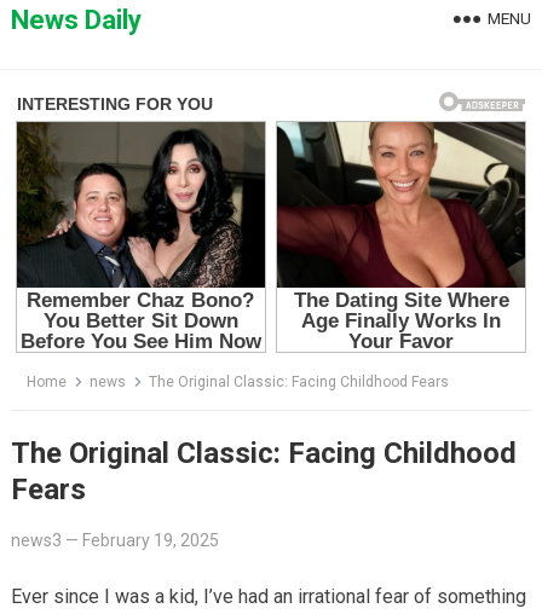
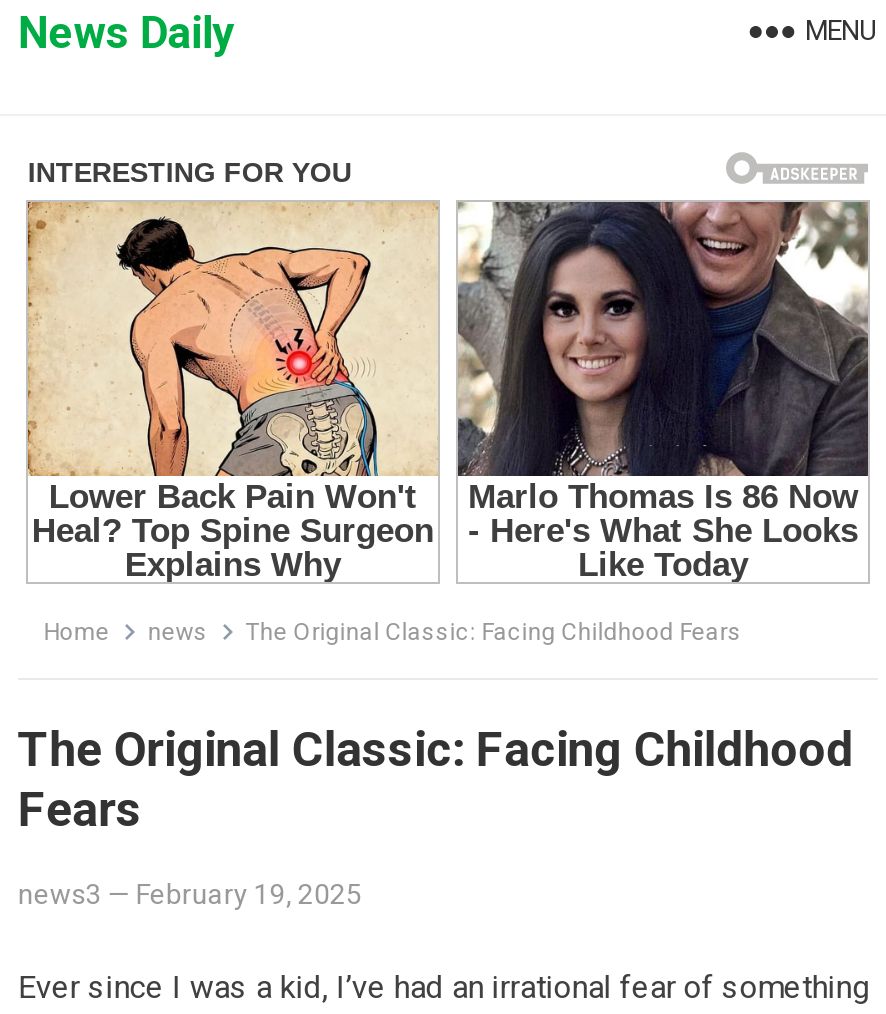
[16,121,266,352] [image] -> [26,200,440,584] [image]
[276,121,526,352] [image] -> [456,200,870,584] [image]

